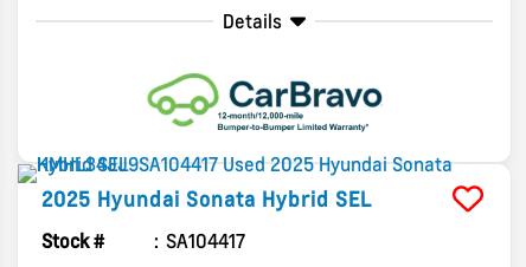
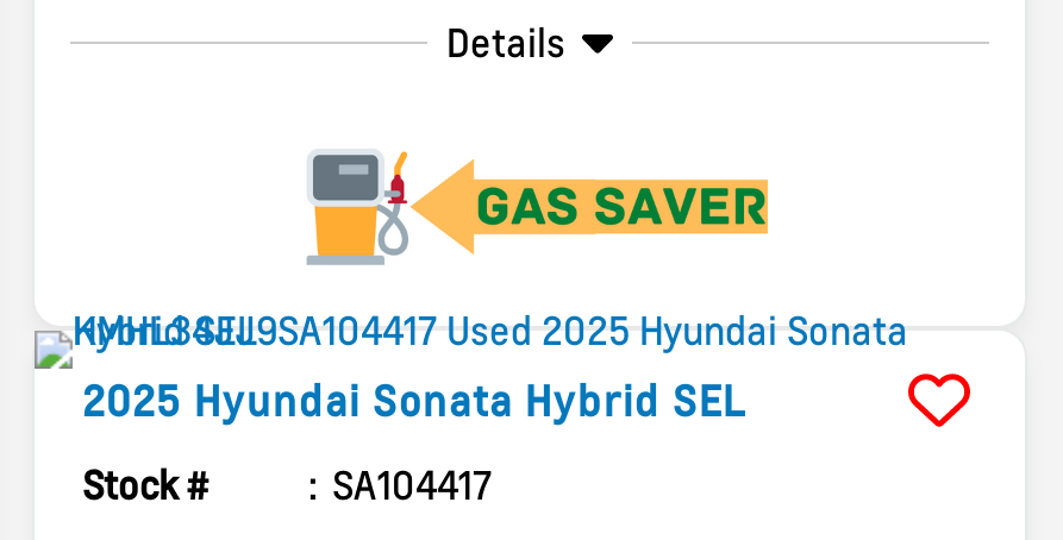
[146,72,384,132] [image] -> [294,147,770,266] [image]

